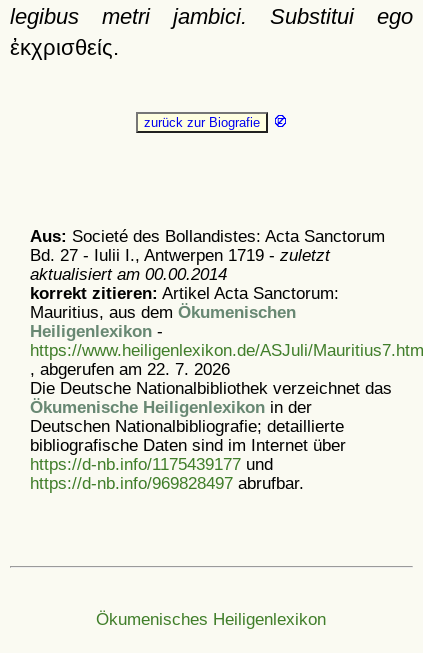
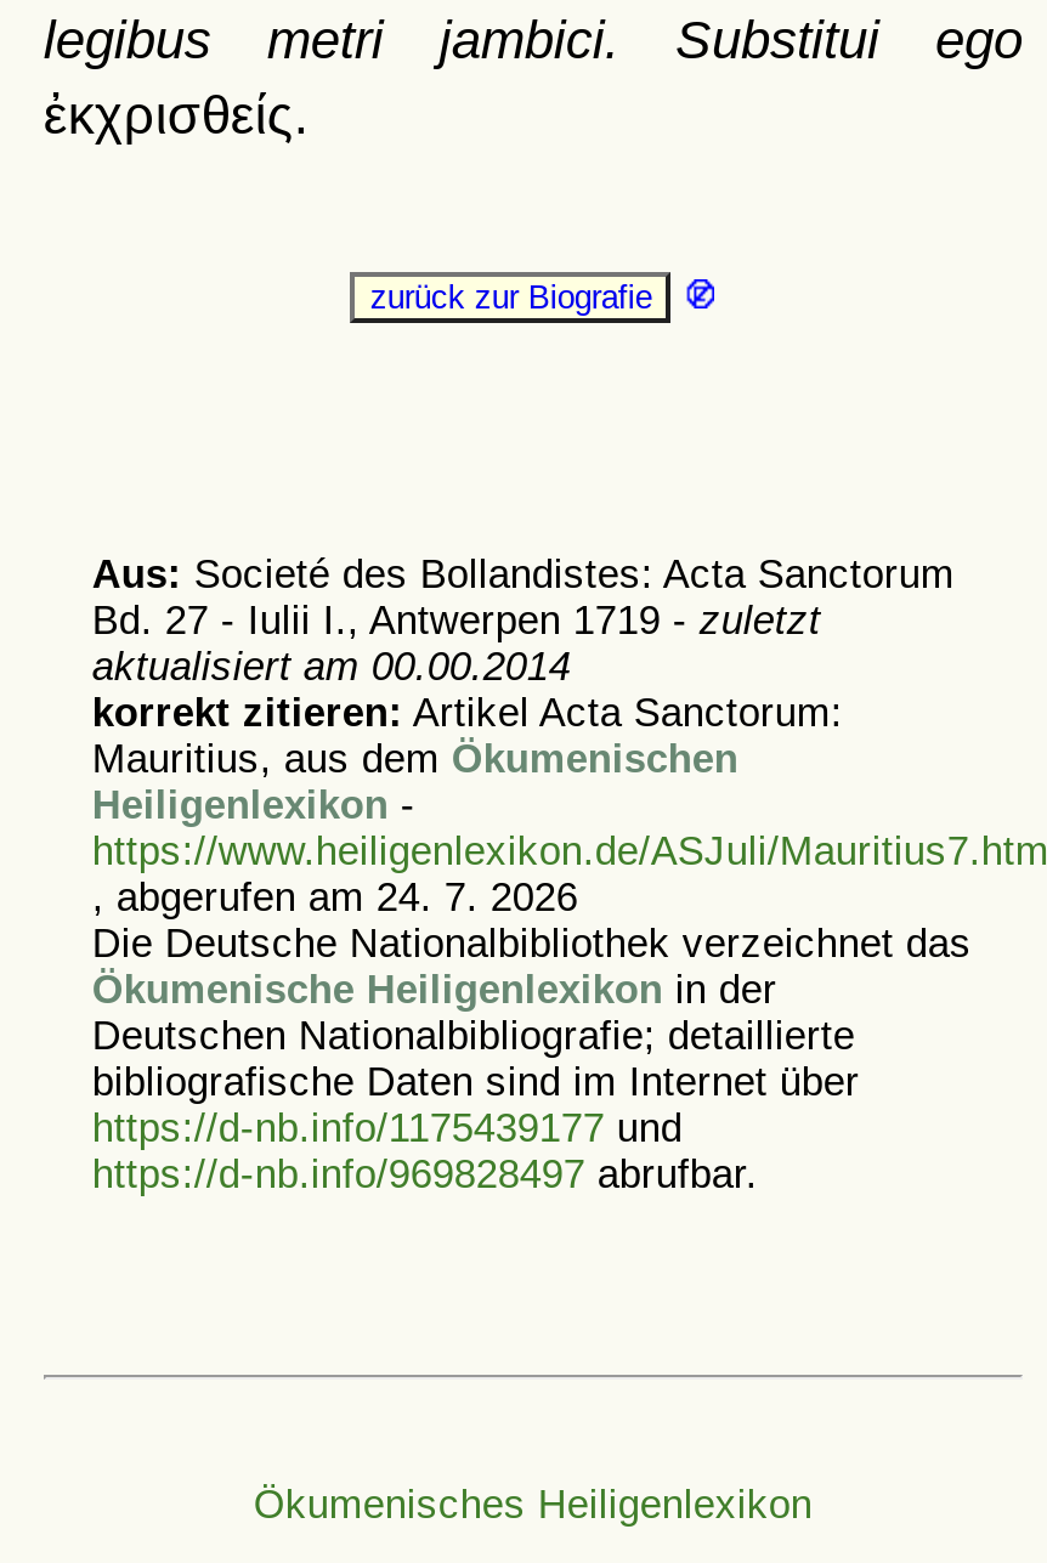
[30,360,230,378] , abgerufen am 22. 7. 2026 -> [92,874,578,918] , abgerufen am 24. 7. 2026

